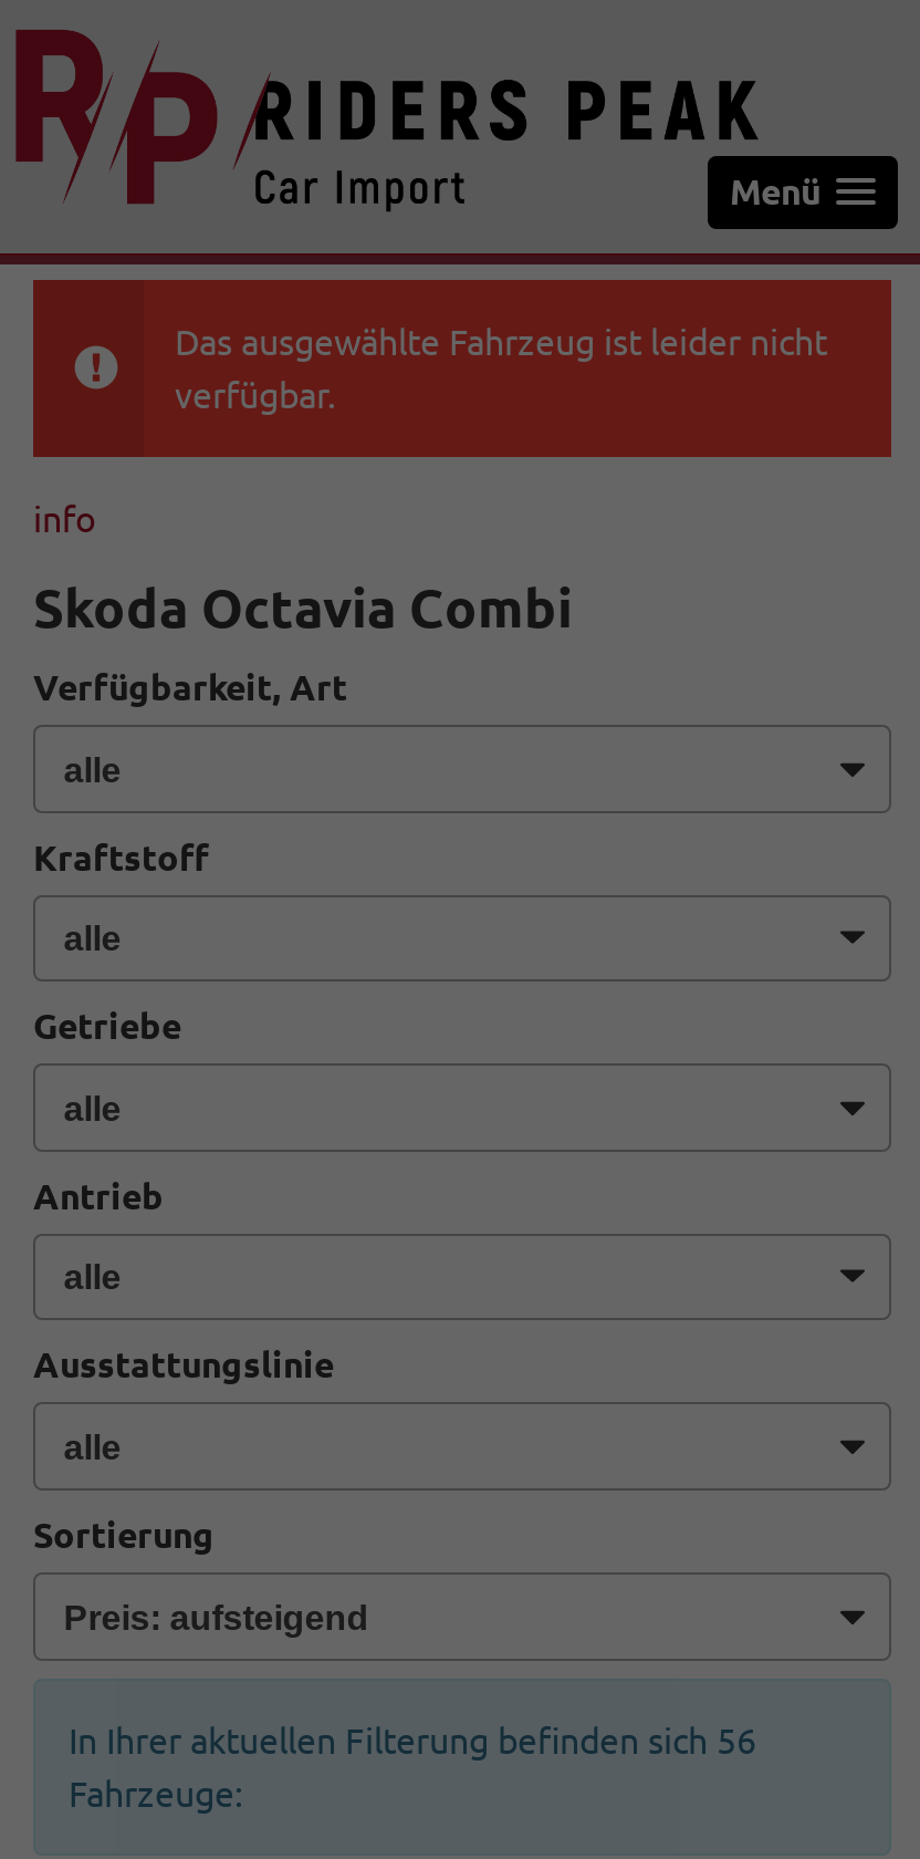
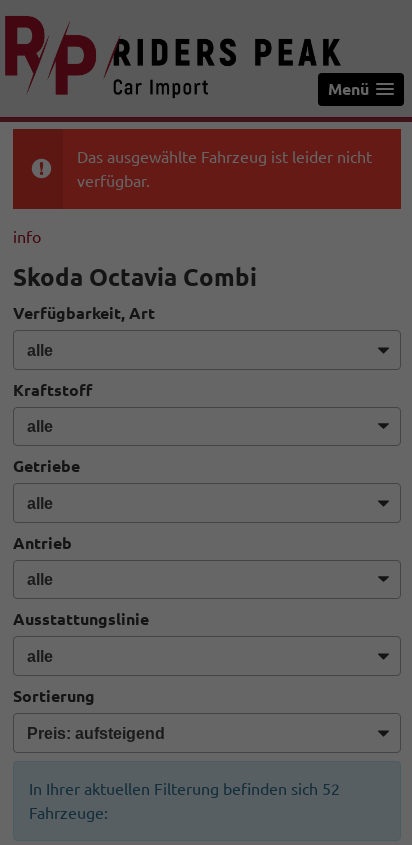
[69,1720,756,1760] In Ihrer aktuellen Filterung befinden sich 56 -> [29,780,340,798] In Ihrer aktuellen Filterung befinden sich 52

